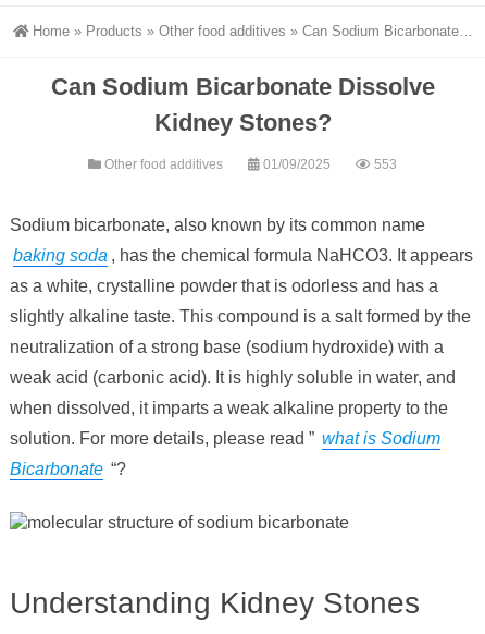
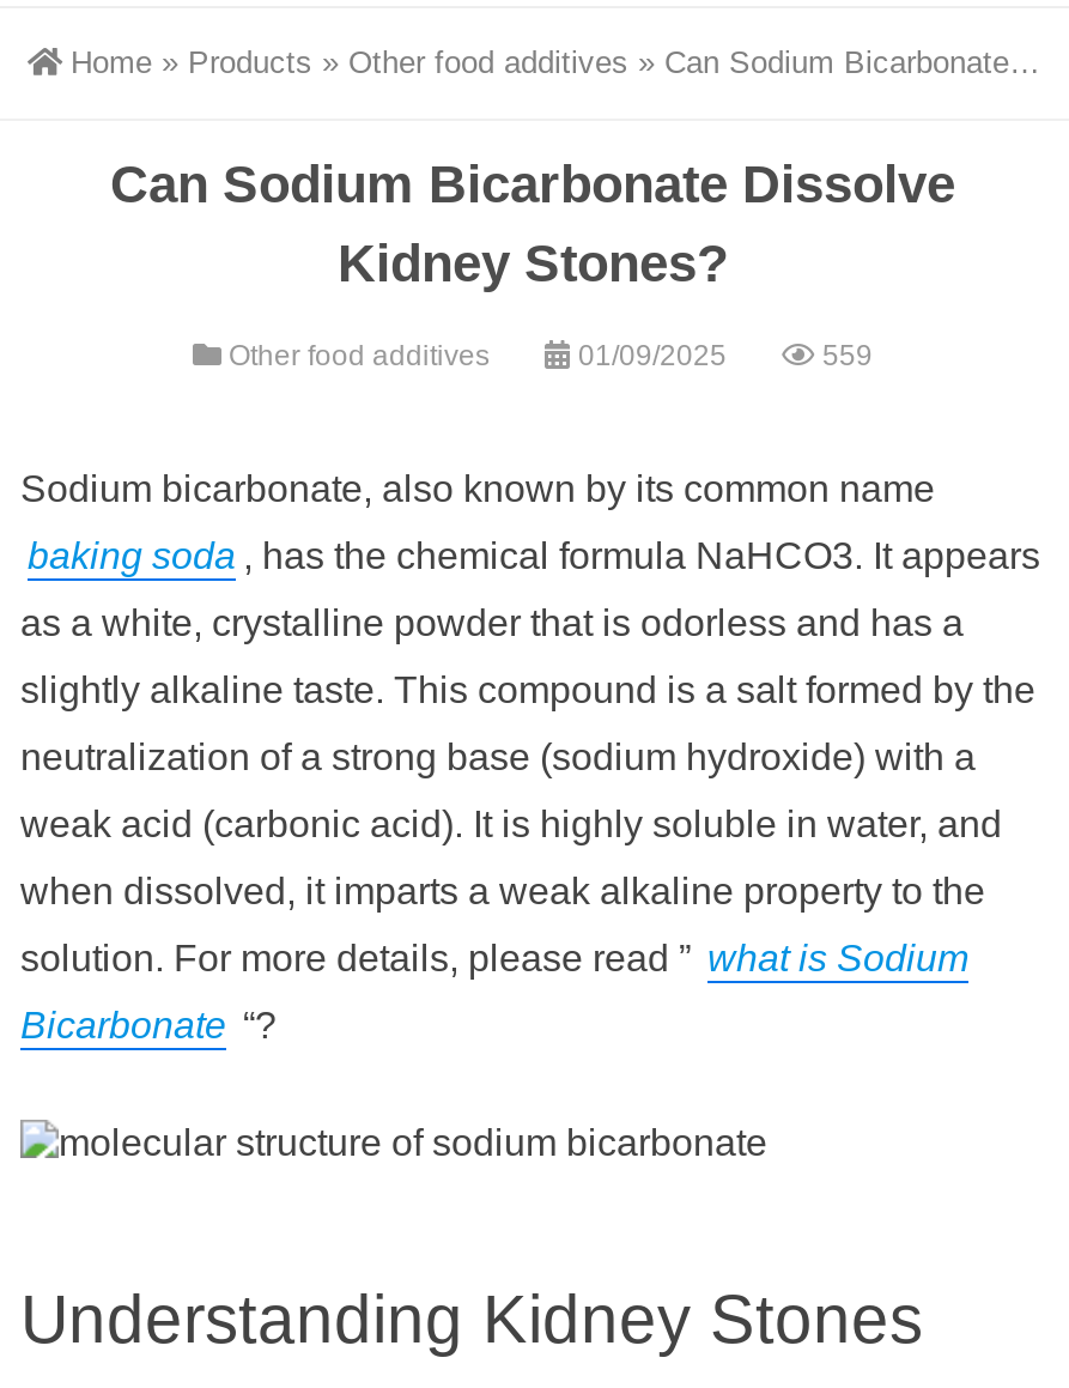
[371,157,397,172] 553 -> [815,339,873,372] 559

